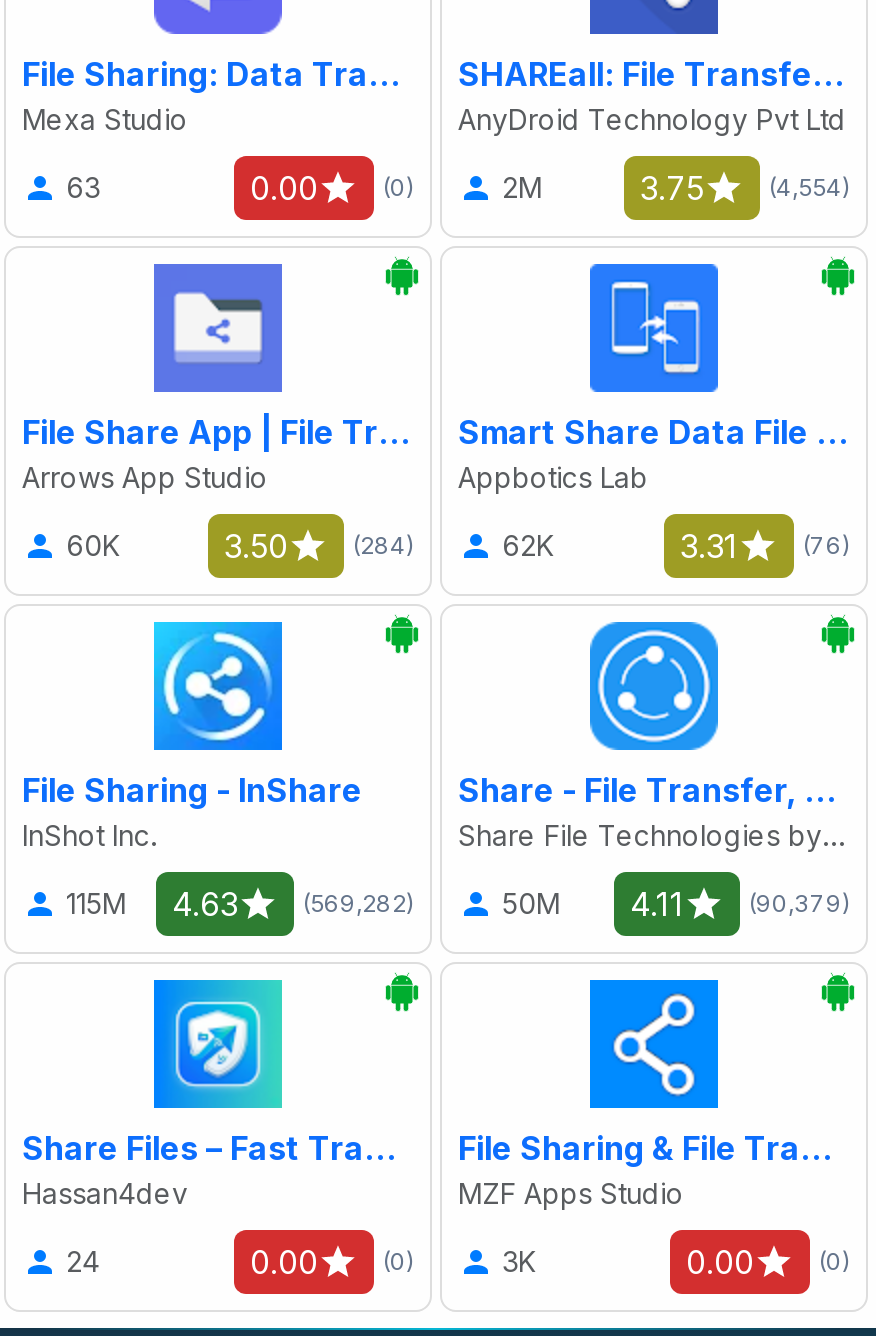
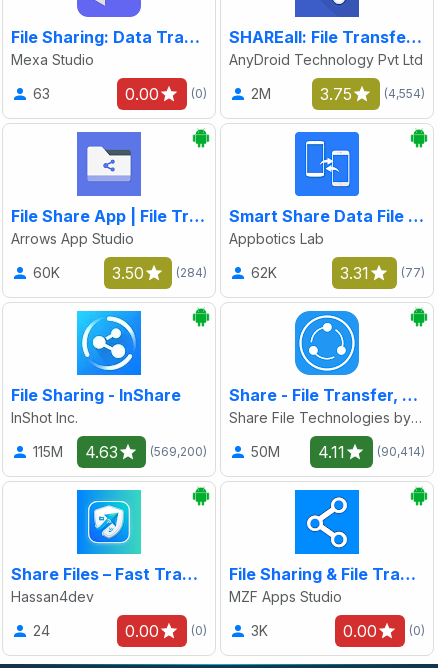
[802,530,850,560] (76) -> [401,265,425,280] (77)
[302,888,414,918] (569,282) -> [150,444,207,459] (569,200)
[748,888,850,918] (90,379) -> [377,444,425,459] (90,414)

